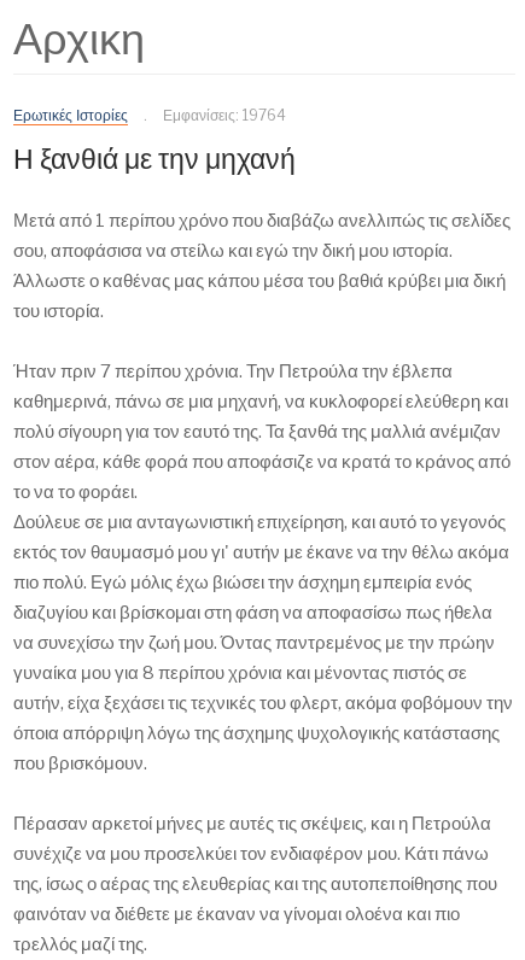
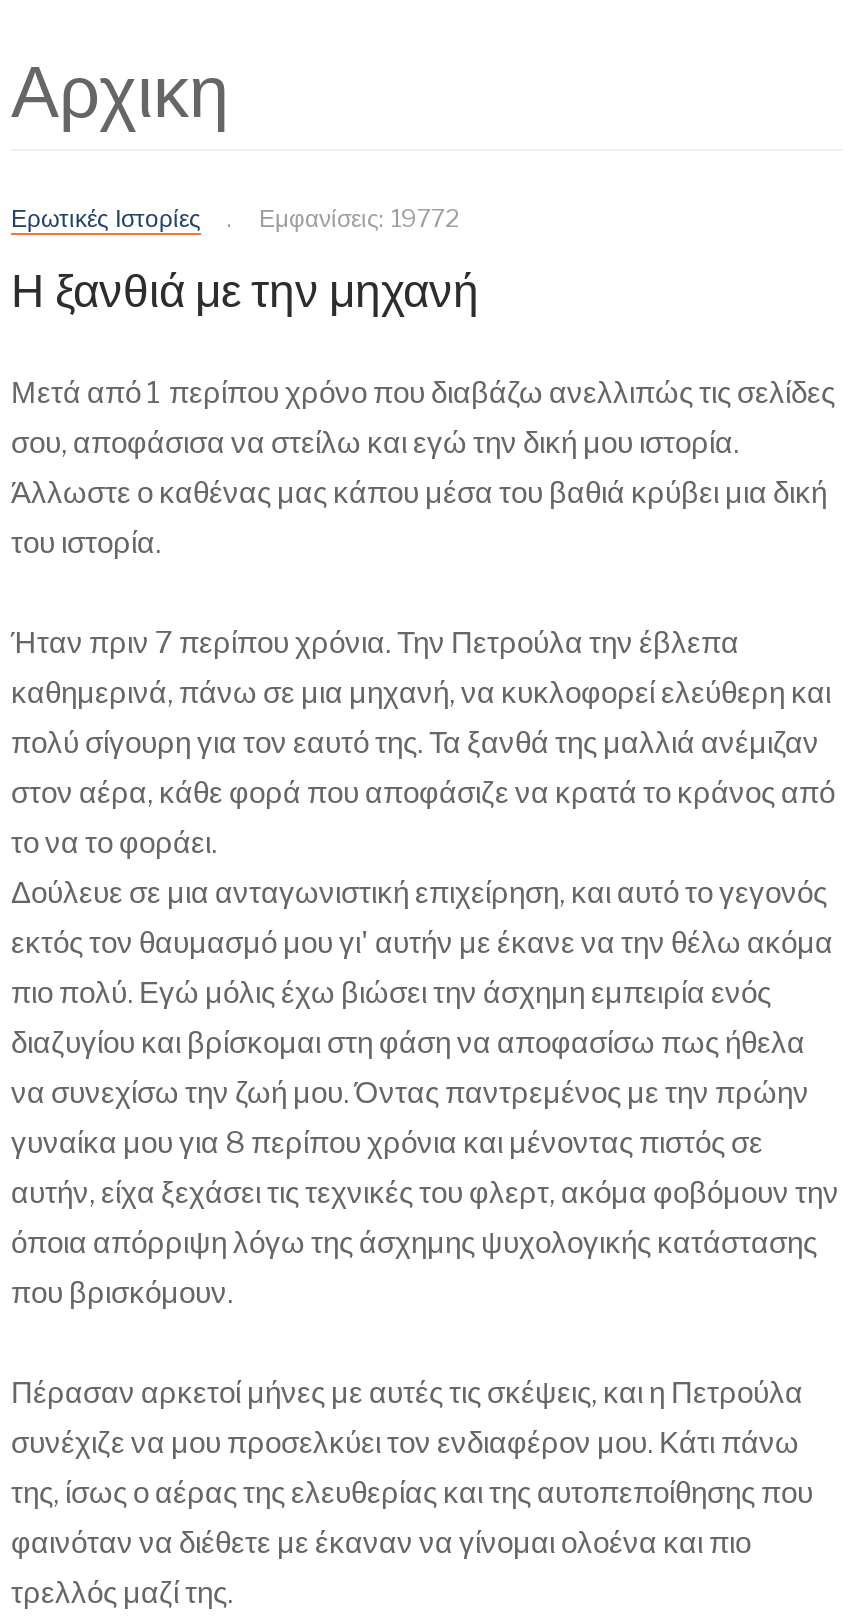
[13,106,286,124] Ερωτικές Ιστορίες Εμφανίσεις: 19764 -> [11,202,459,232] Ερωτικές Ιστορίες Εμφανίσεις: 19772

